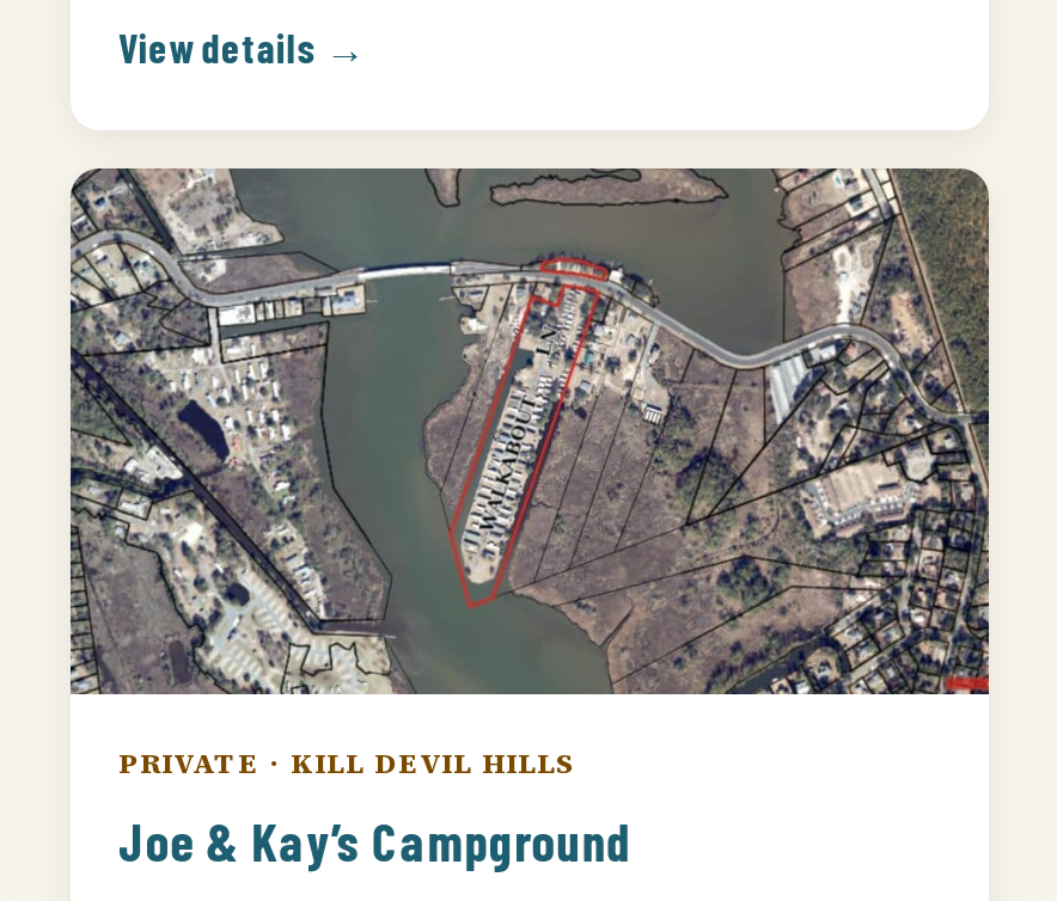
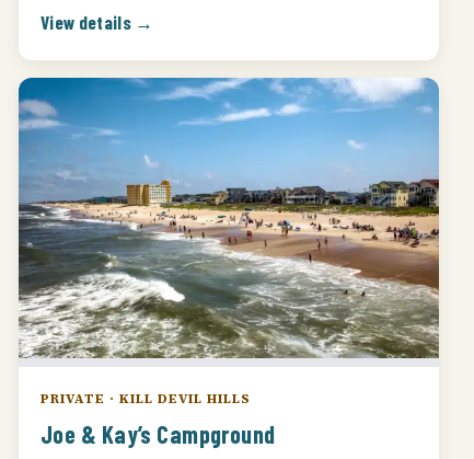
[68,166,991,697] [image] -> [18,77,440,362] [image]

